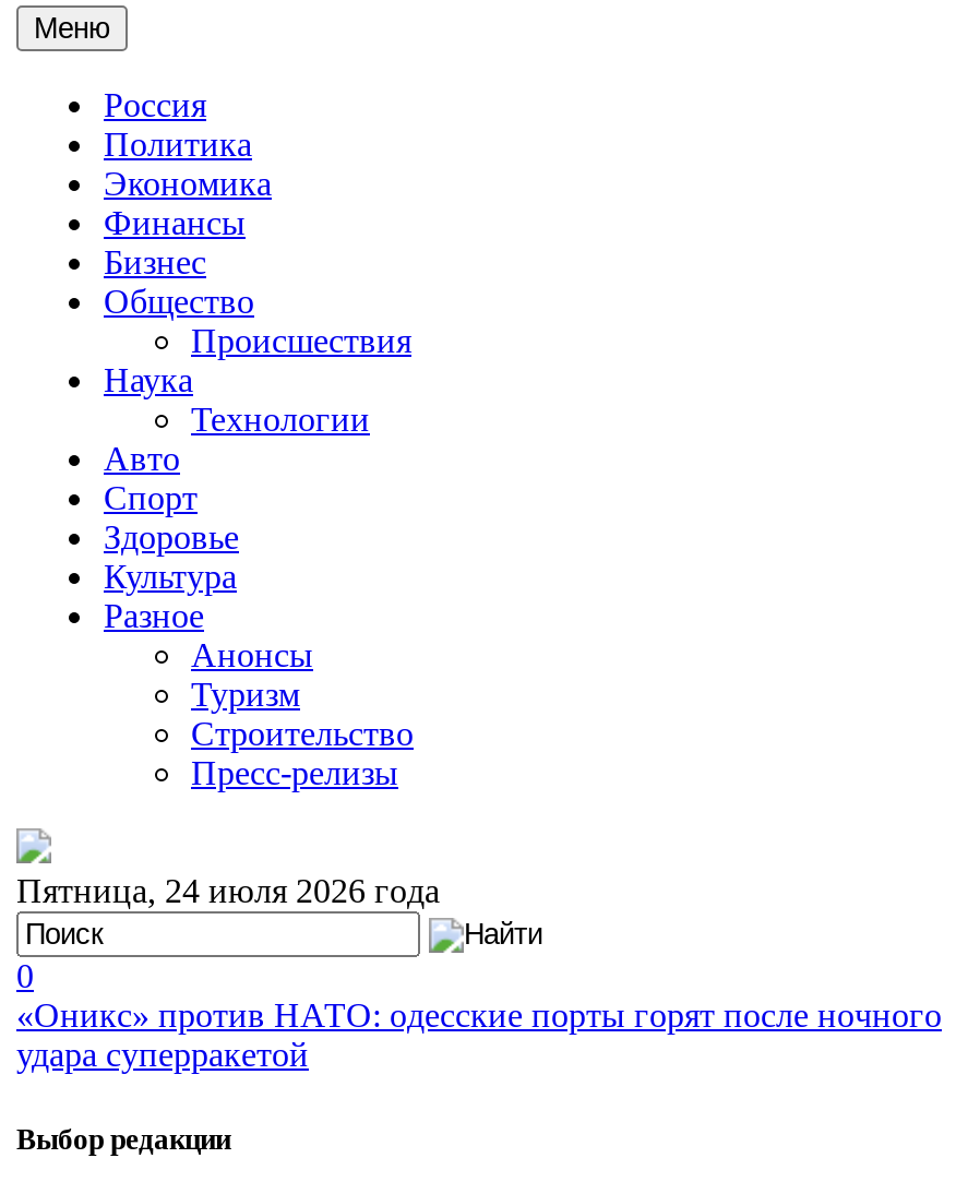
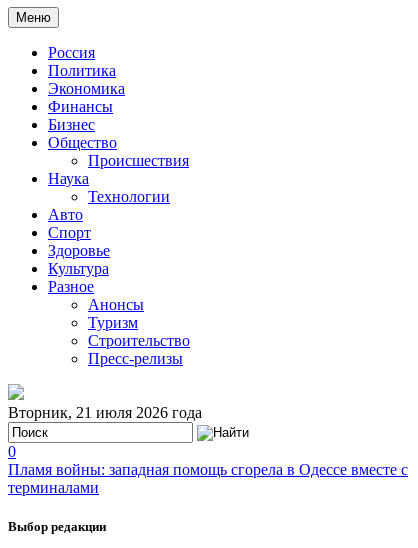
[16,872,440,909] Пятница, 24 июля 2026 года -> [8,404,202,421] Вторник, 21 июля 2026 года
[16,996,942,1073] «Оникс» против НАТО: одесские порты горят после ночного | удара суперракетой -> [8,461,408,496] Пламя войны: западная помощь сгорела в Одессе вместе с | терминалами

